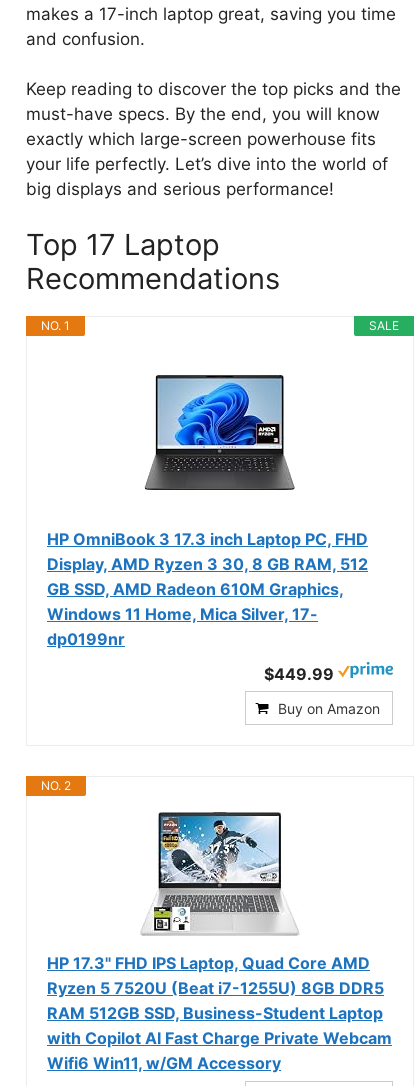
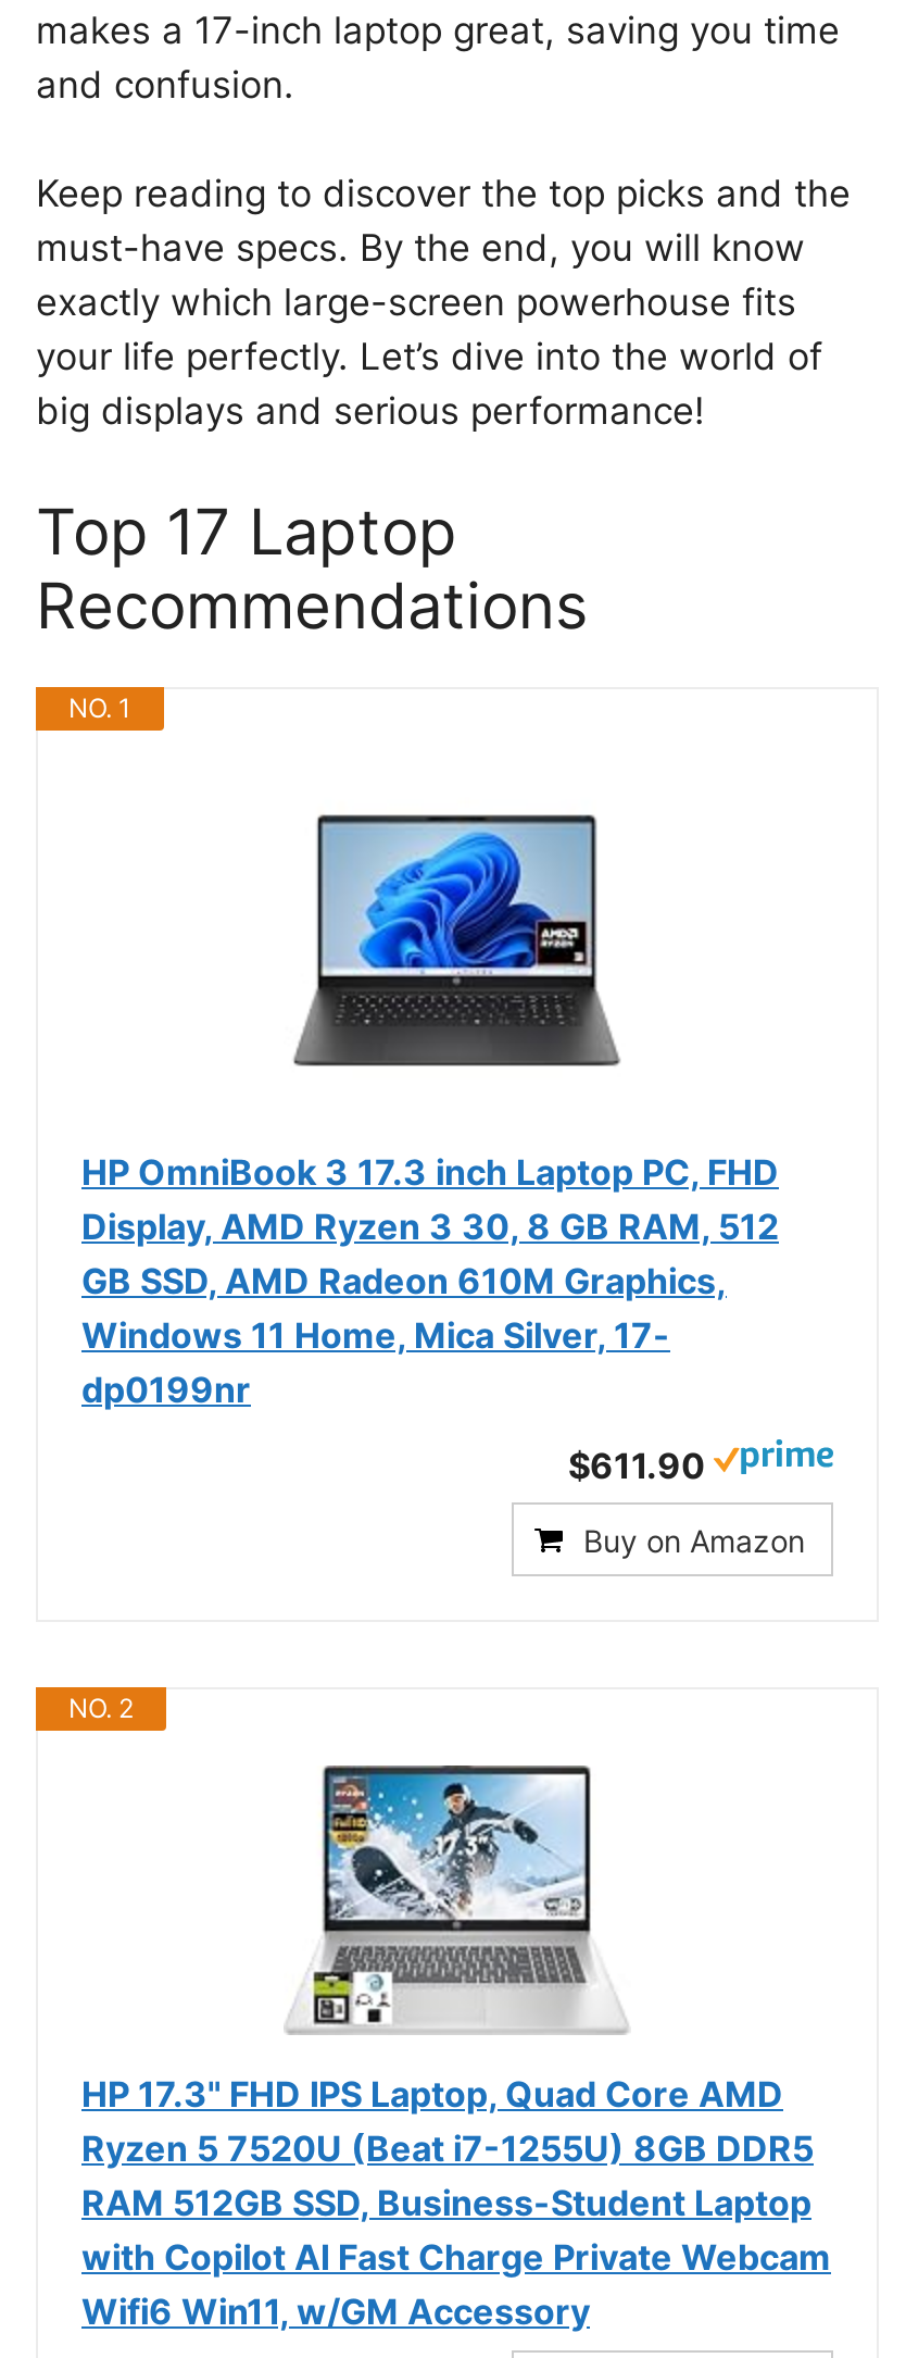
[369,318,399,333] SALE -> none
[264,664,334,684] $449.99 -> [568,1443,705,1487] $611.90

